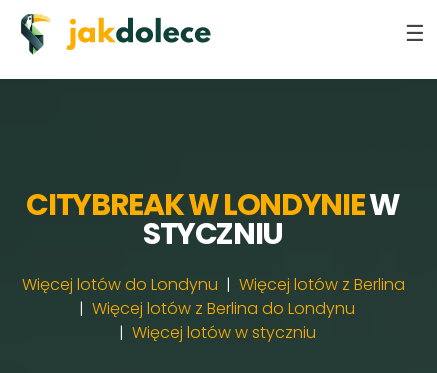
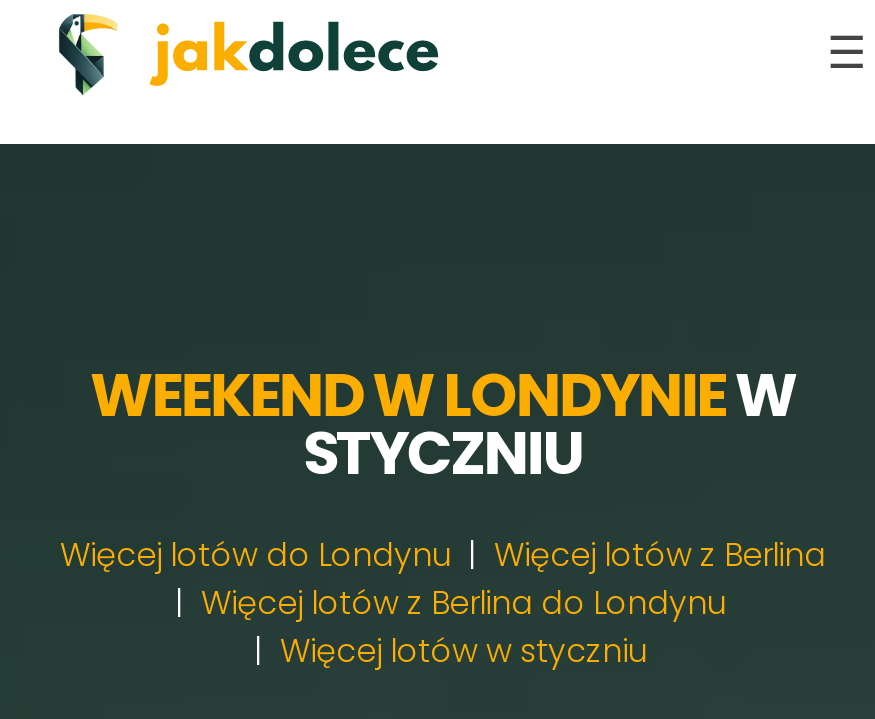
[26,184,400,226] CITYBREAK W LONDYNIEW -> [90,354,796,438] WEEKEND W LONDYNIEW

